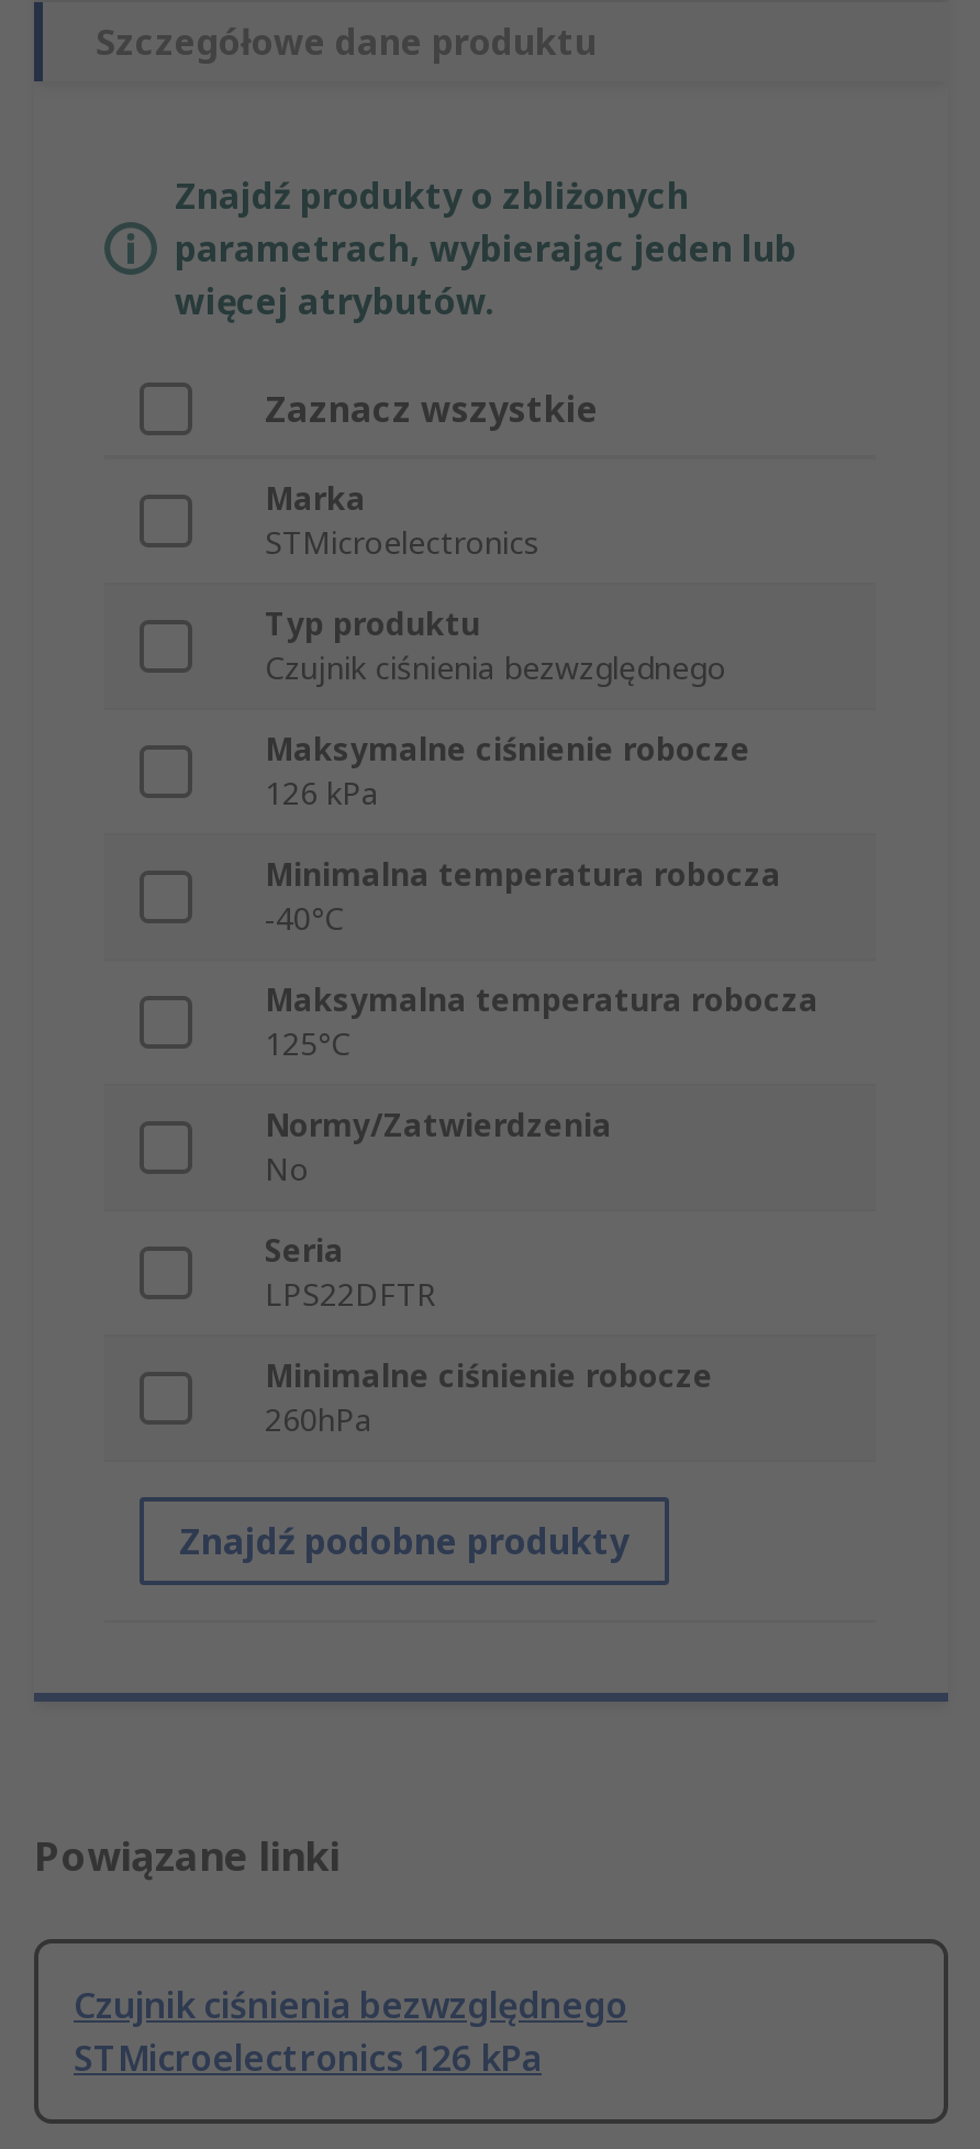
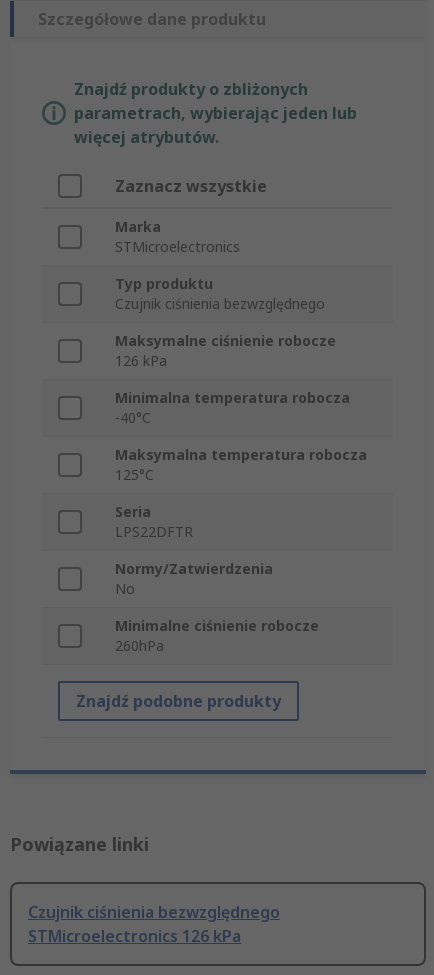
moved [265,1104,612,1189] -> [115,559,273,598]: Normy/Zatwierdzenia | No
moved [265,1229,436,1315] -> [115,502,193,541]: Seria | LPS22DFTR

